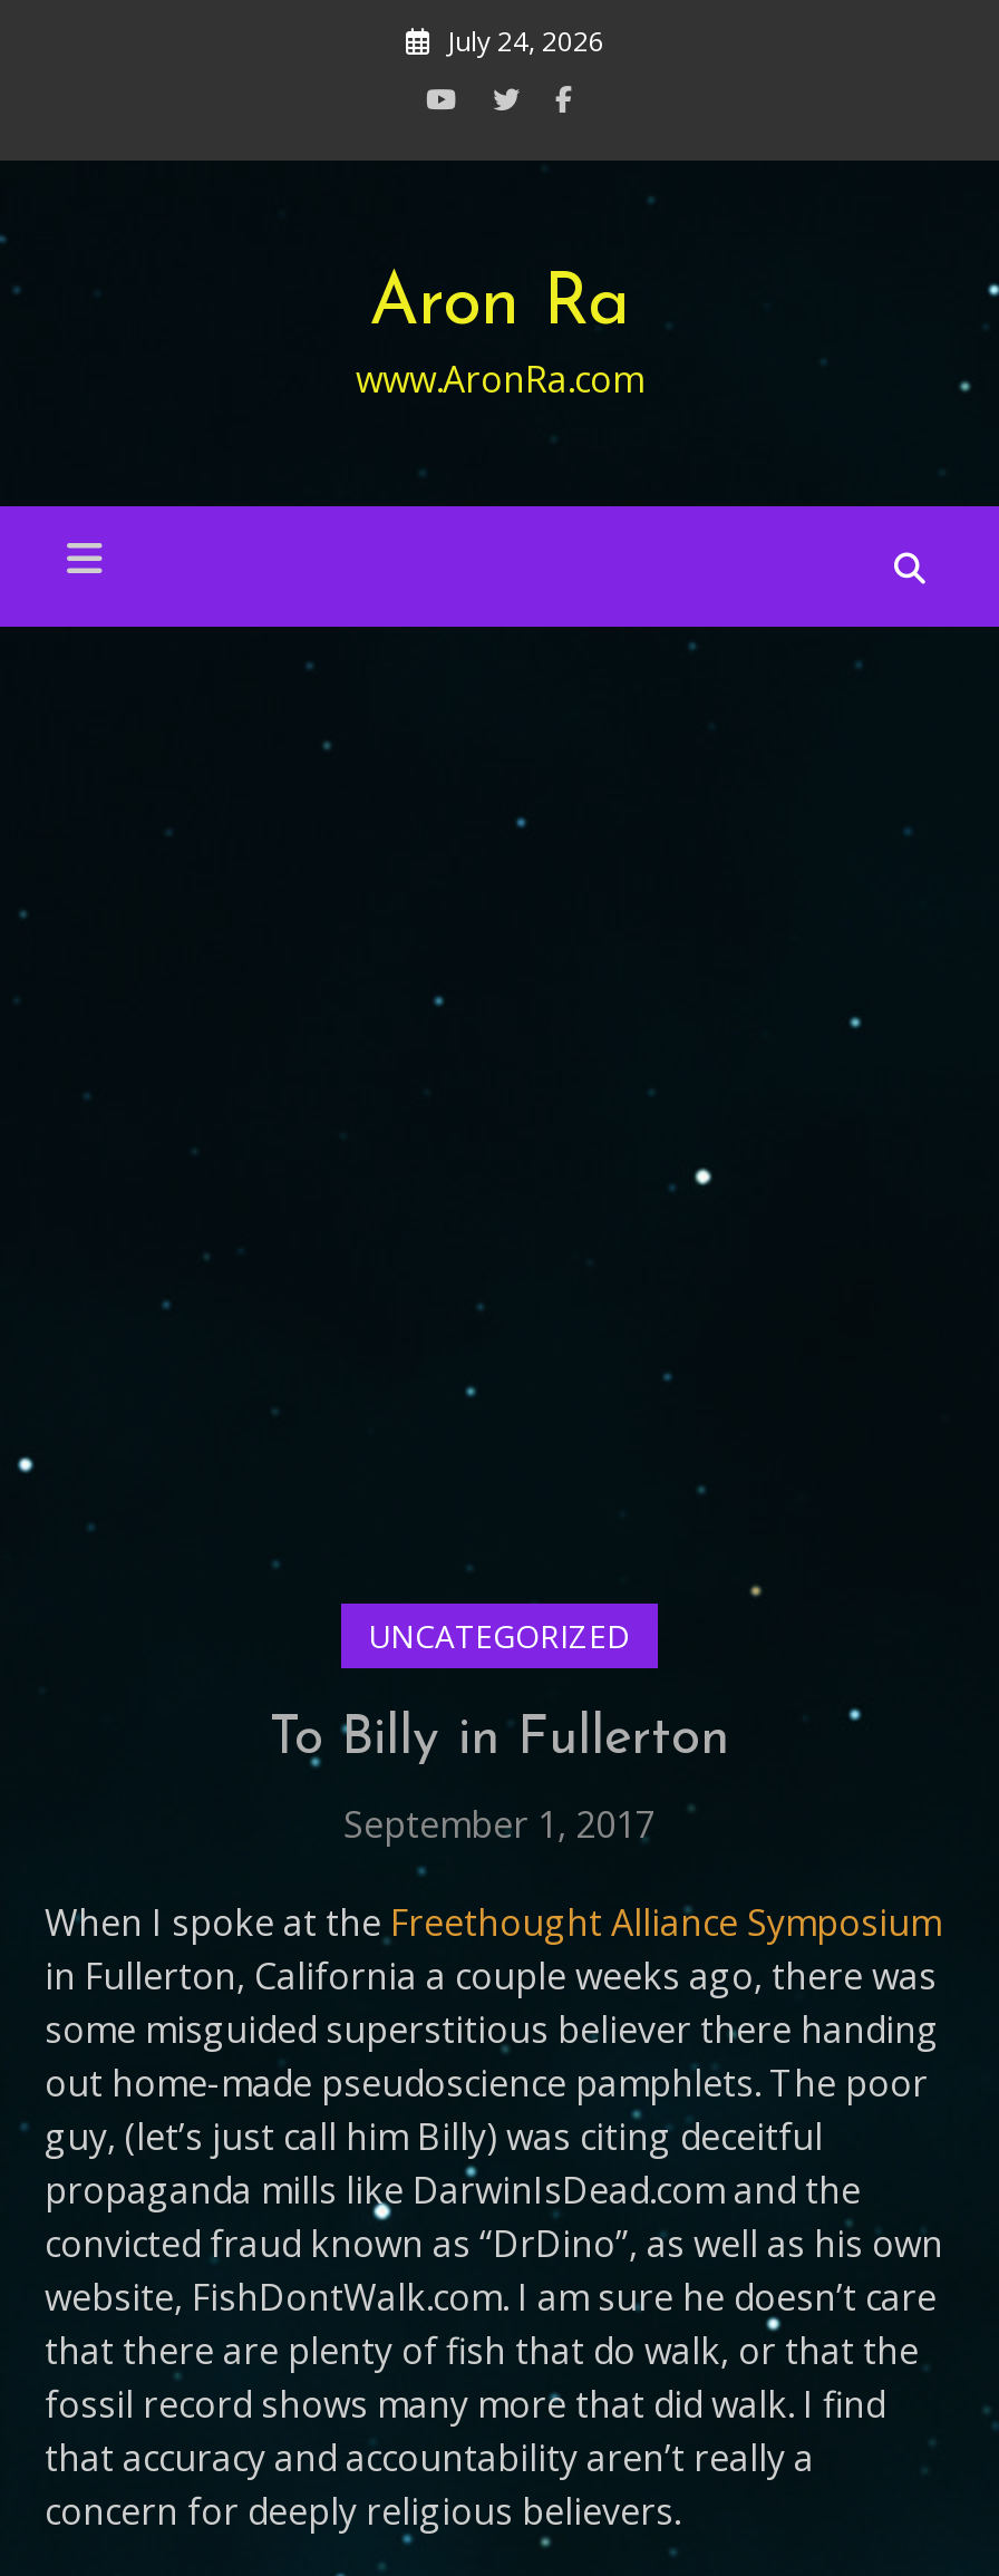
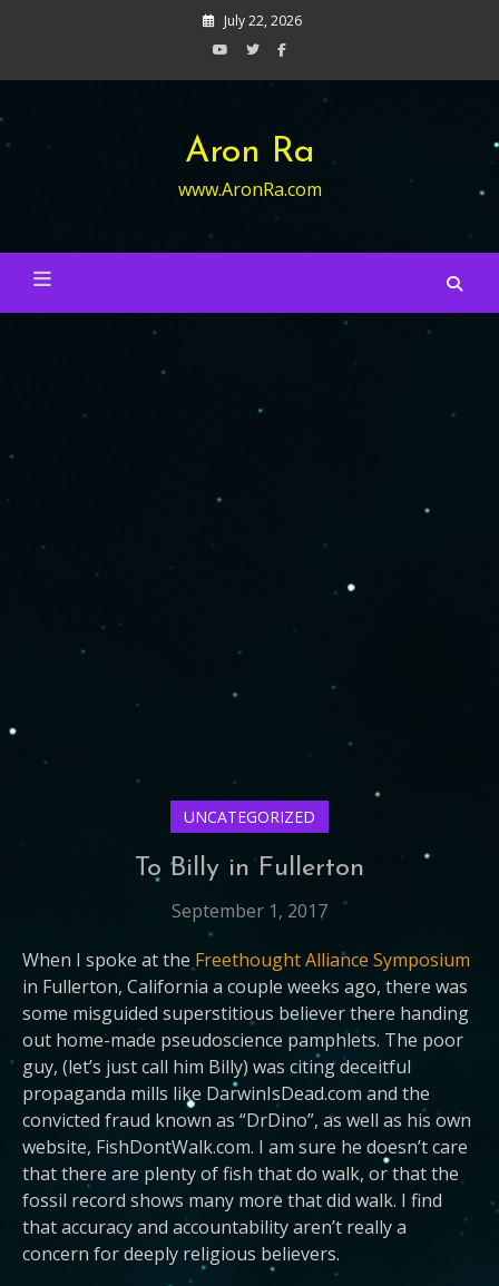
[442,22,604,60] July 24, 2026 -> [221,11,302,30] July 22, 2026

